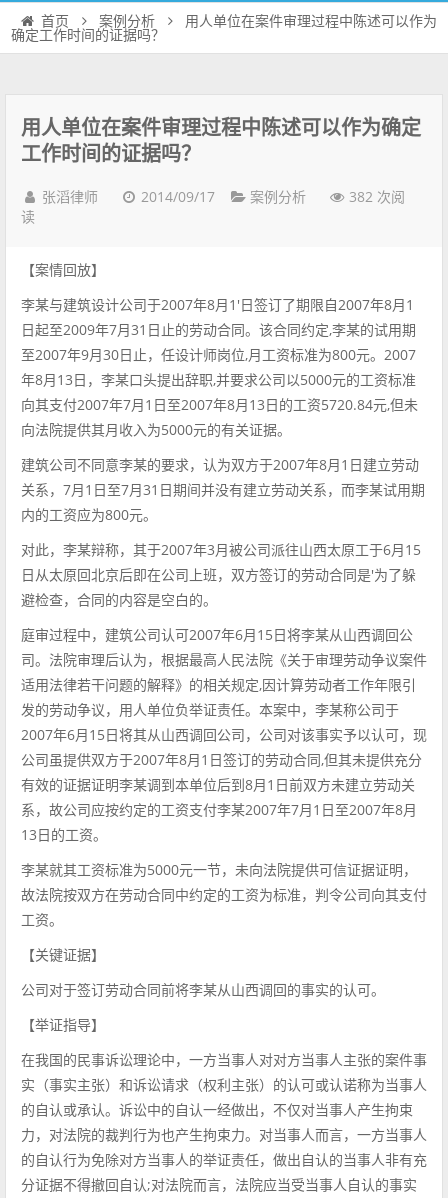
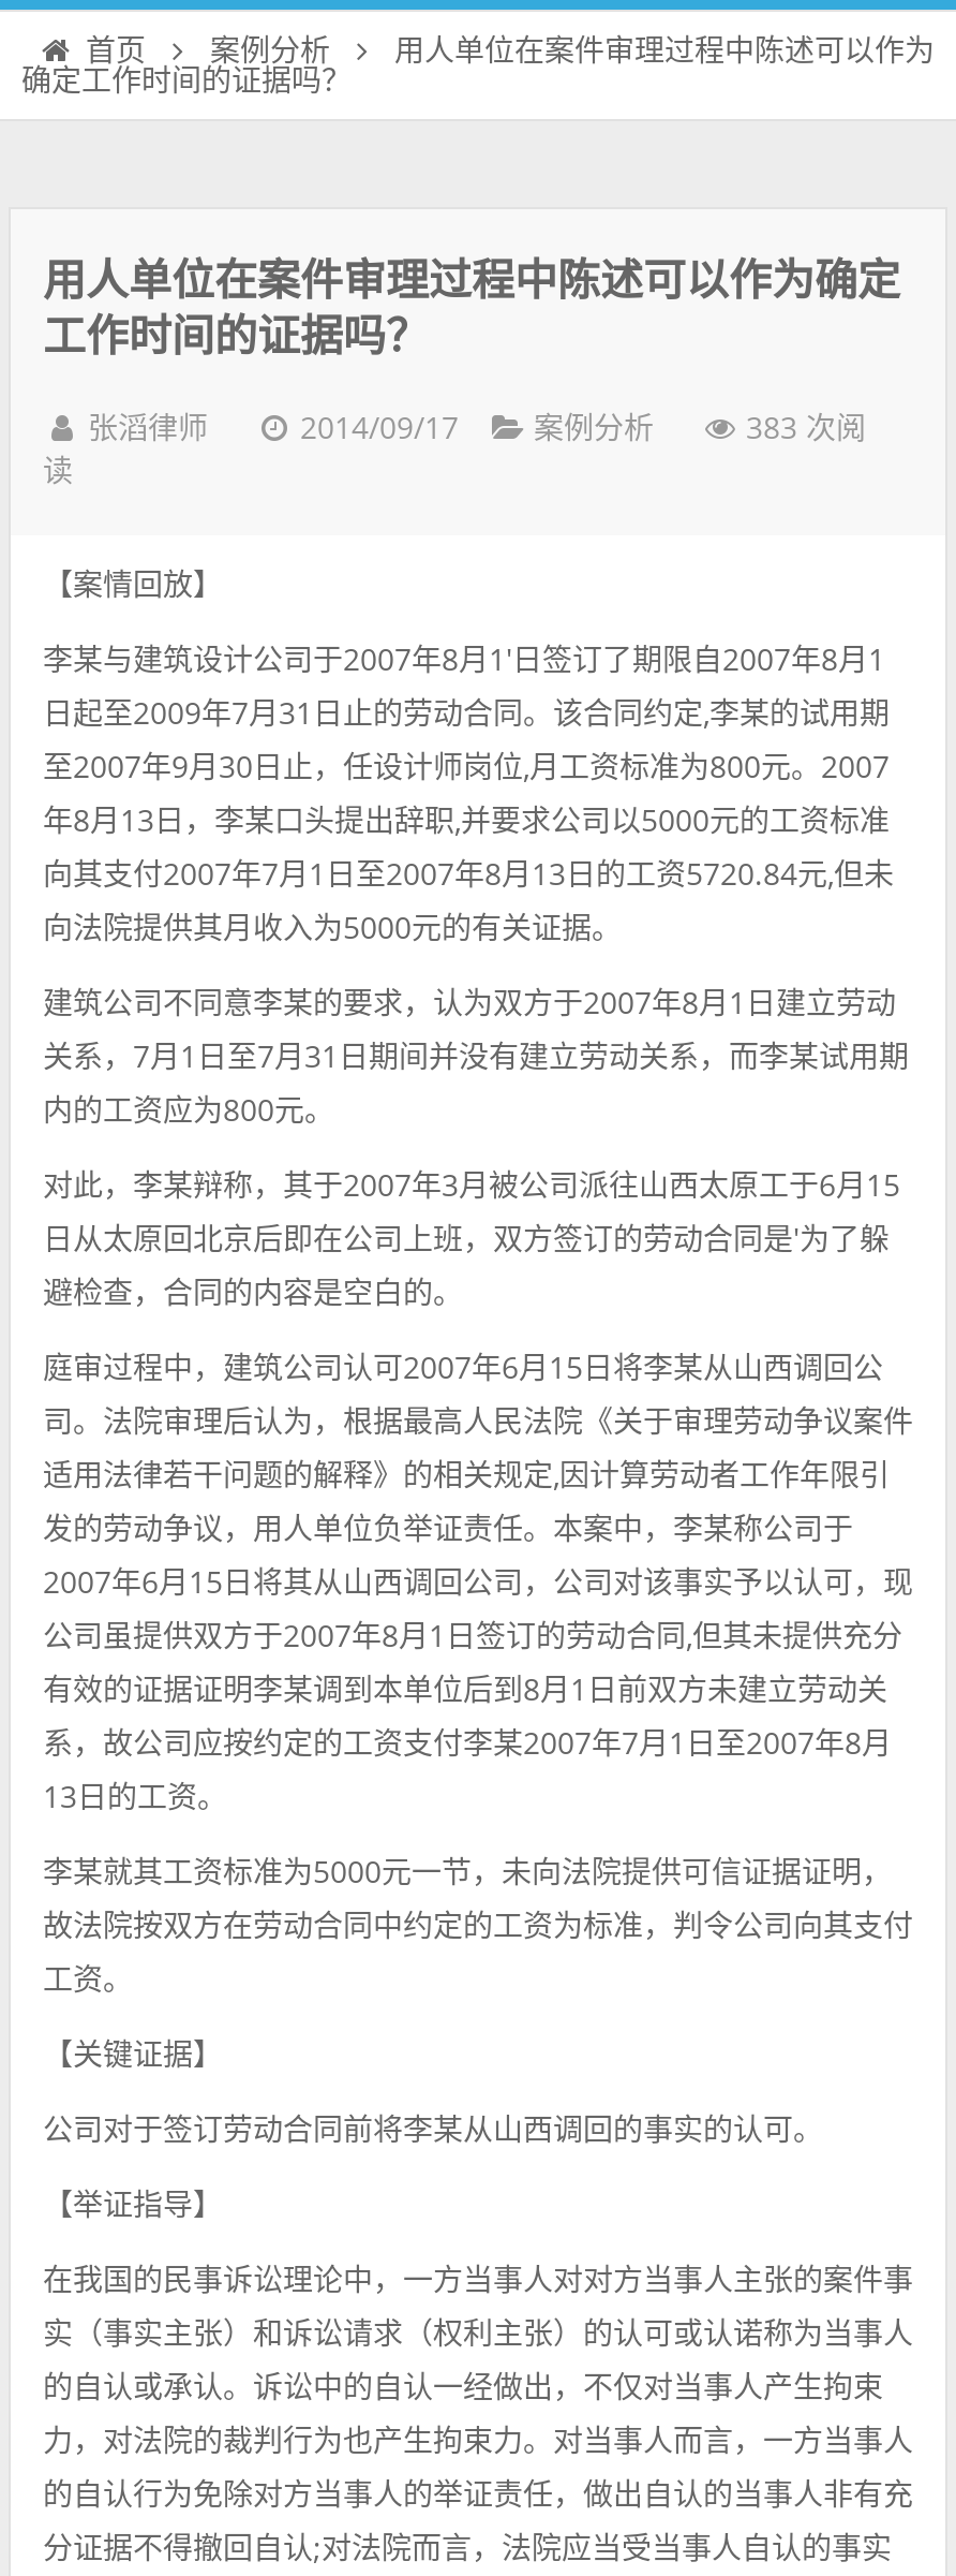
[349,187,405,206] 382 次阅 -> [746,407,866,447] 383 次阅

